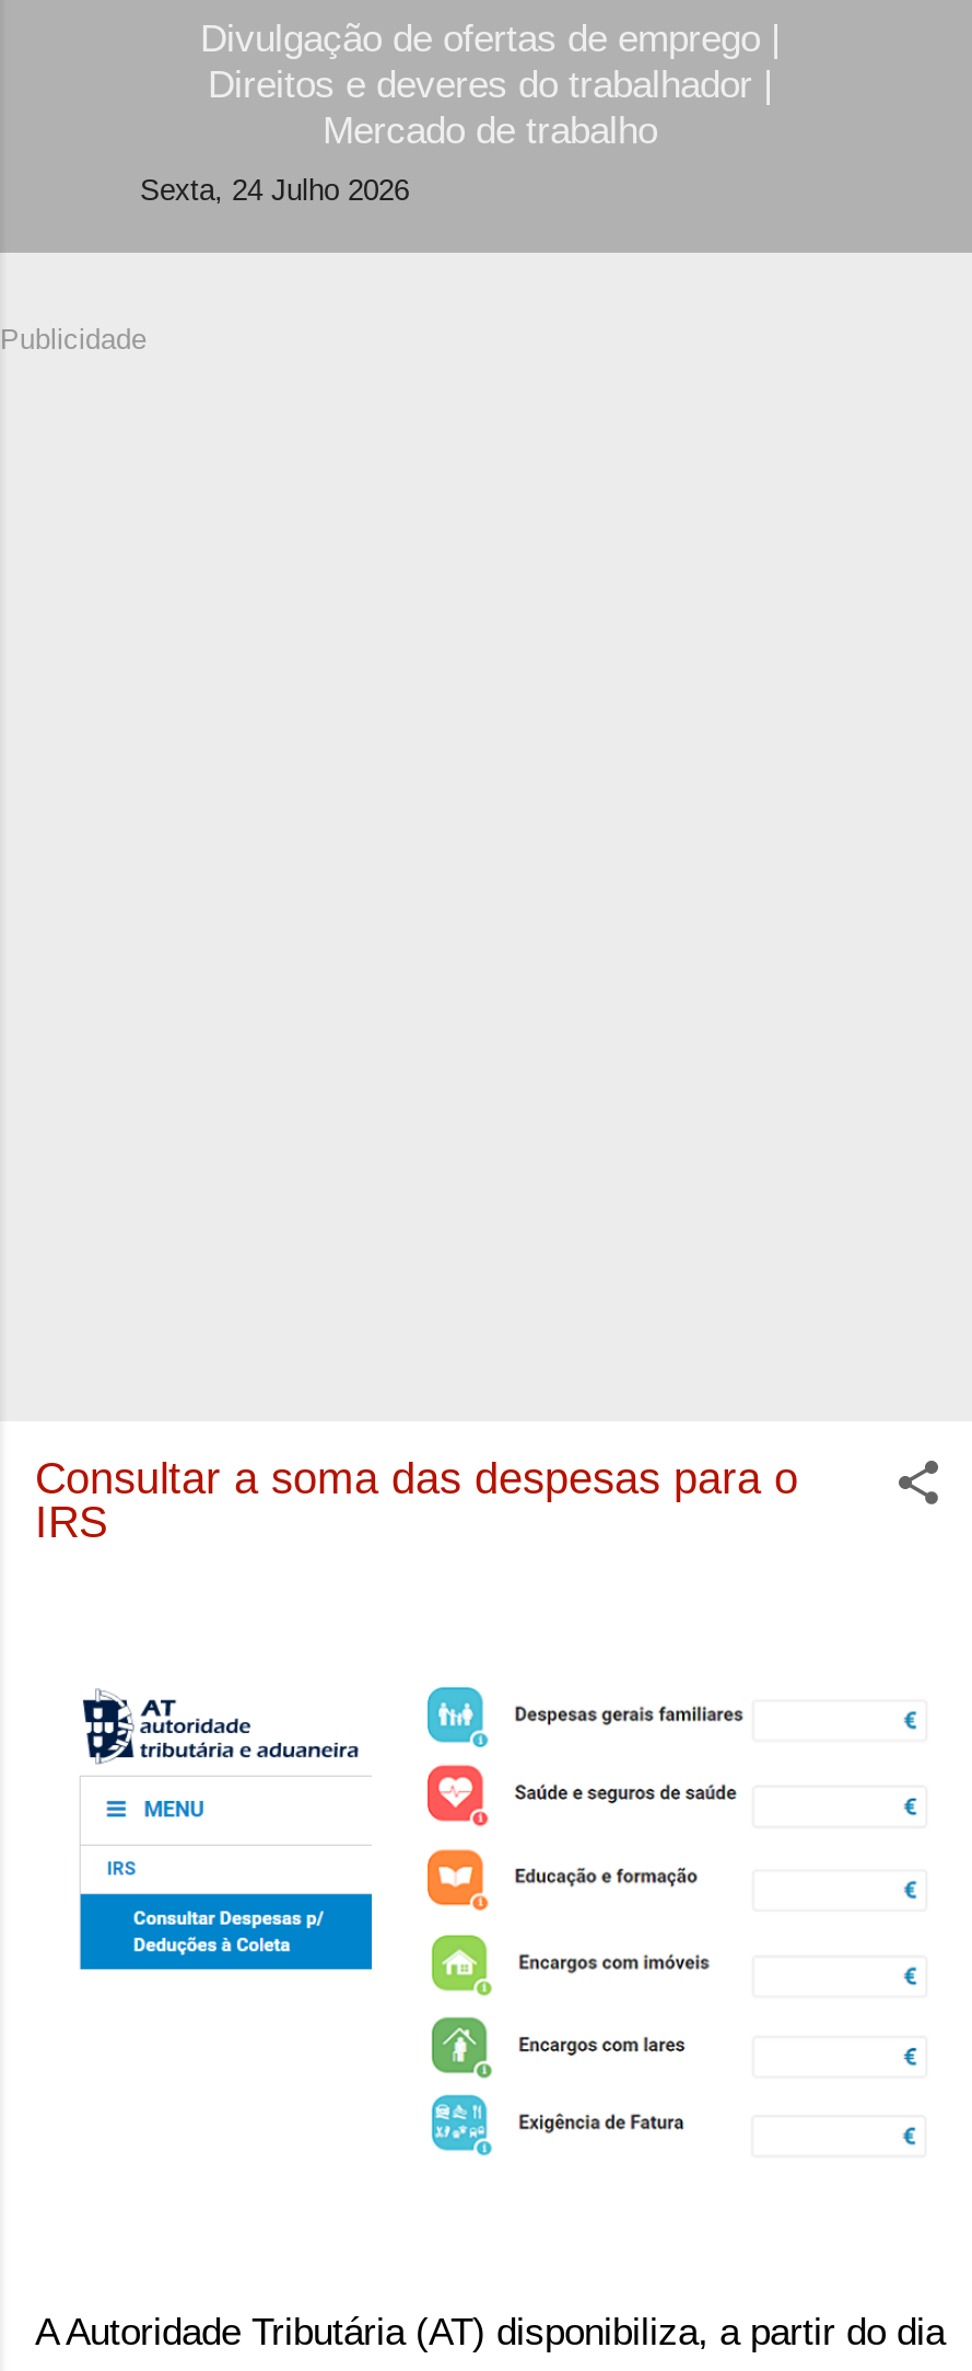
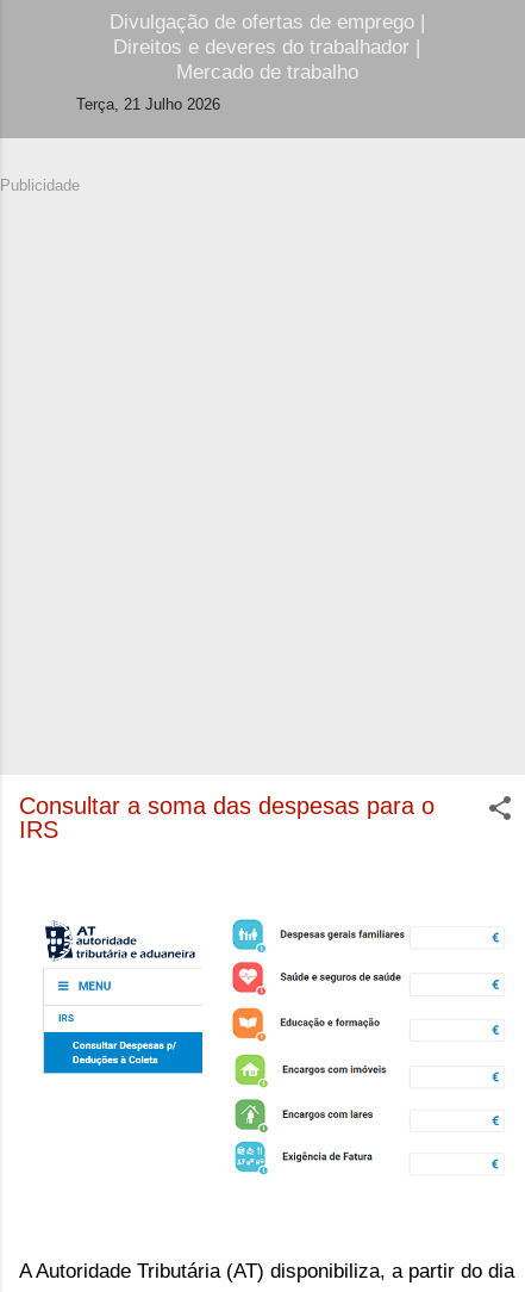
[140,174,409,207] Sexta, 24 Julho 2026 -> [76,95,220,113] Terça, 21 Julho 2026

